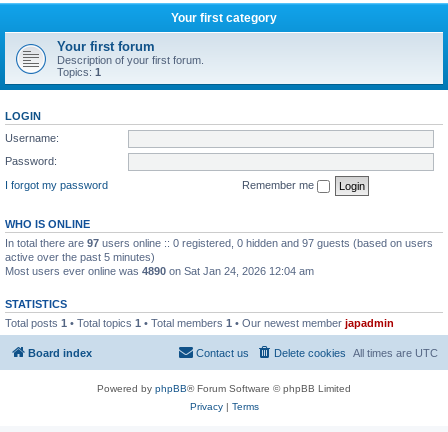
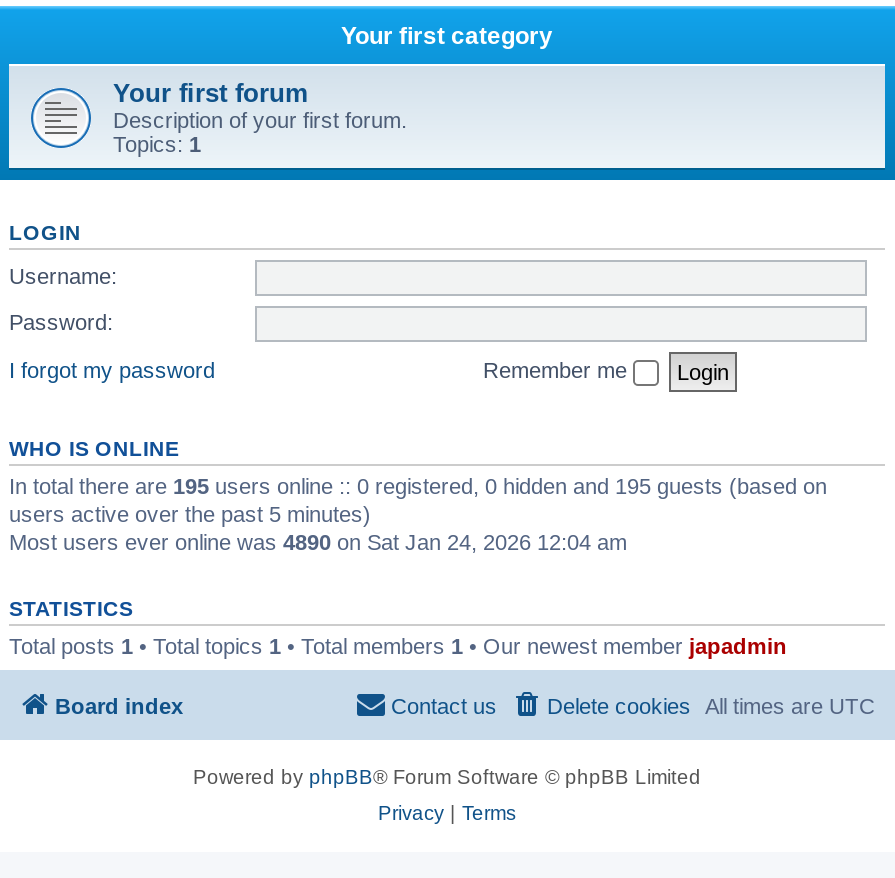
[5,236,433,262] In total there are 97 users online :: 0 registered, 0 hidden and 97 guests (based on users | active over the past 5 minutes) -> [9,473,827,525] In total there are 195 users online :: 0 registered, 0 hidden and 195 guests (based on | users active over the past 5 minutes)

